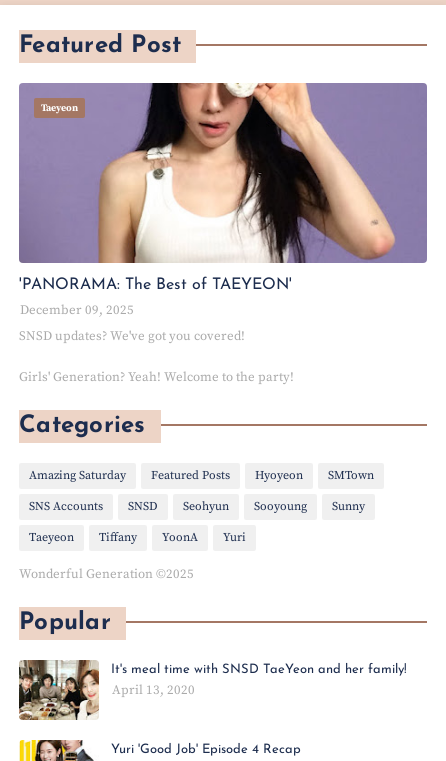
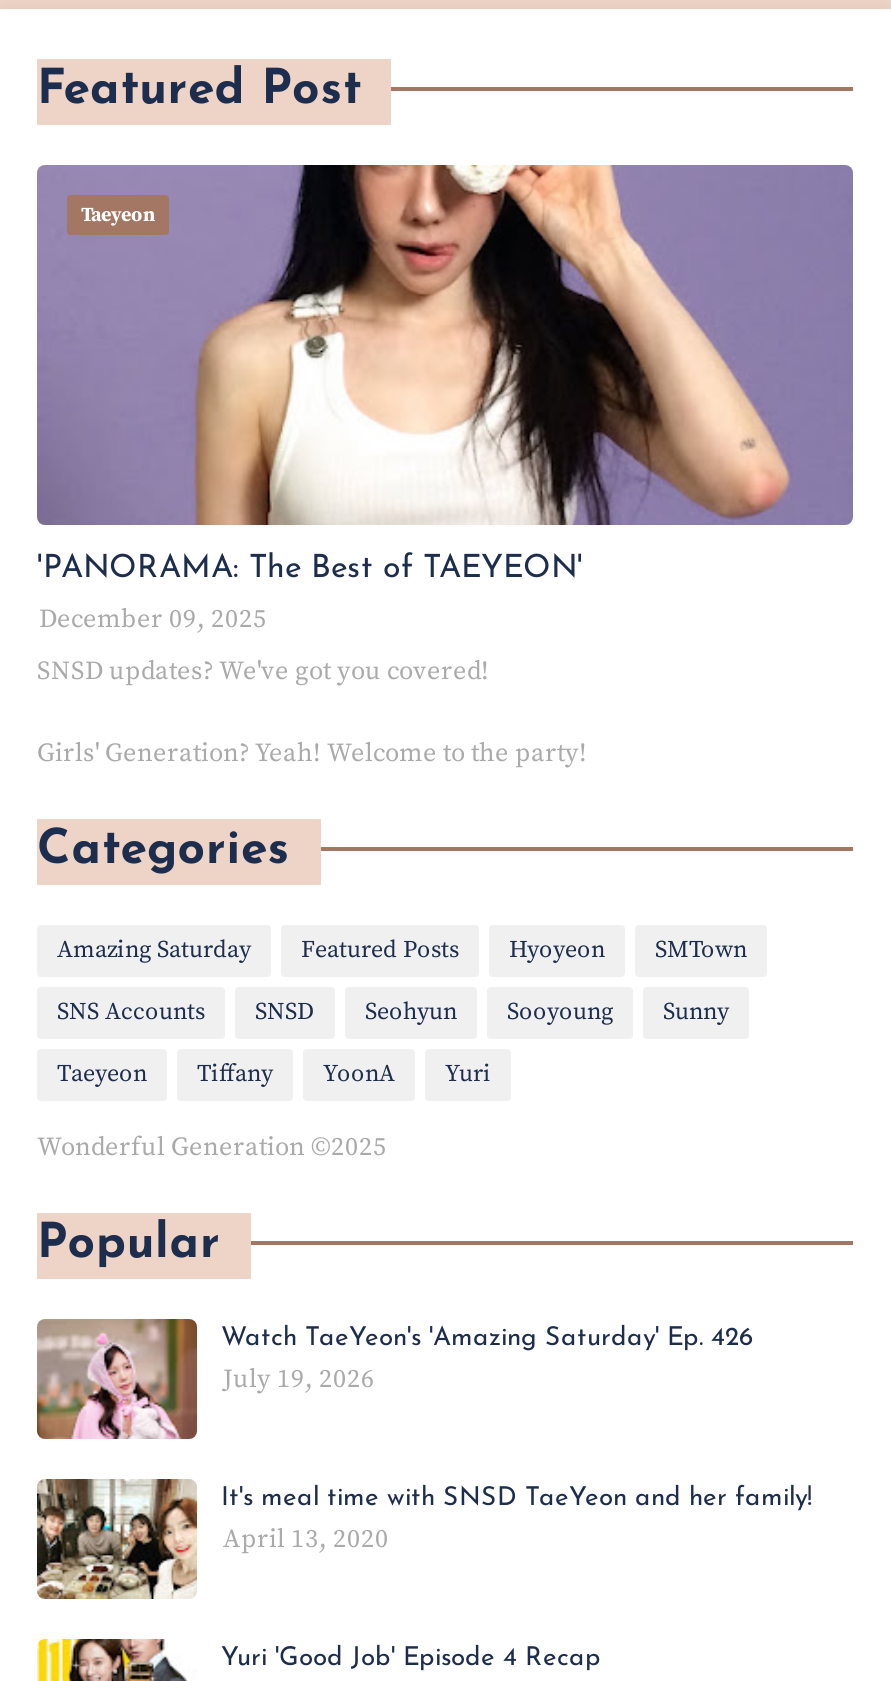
none -> [37,1319,753,1439] [image] | Watch TaeYeon's 'Amazing Saturday' Ep. 426 | July 19, 2026

